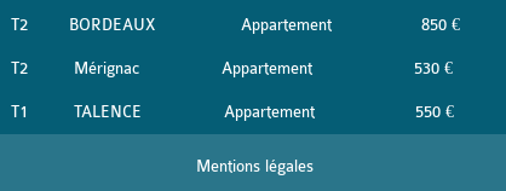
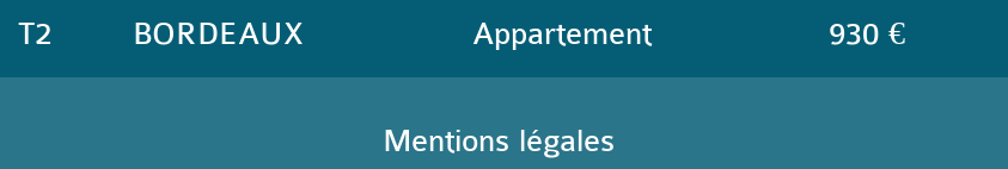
[11,16,460,121] 850 € | T2 | Mérignac | Appartement | 530 € | T1 | TALENCE | Appartement | 550 € -> [829,15,905,51] 930 €

